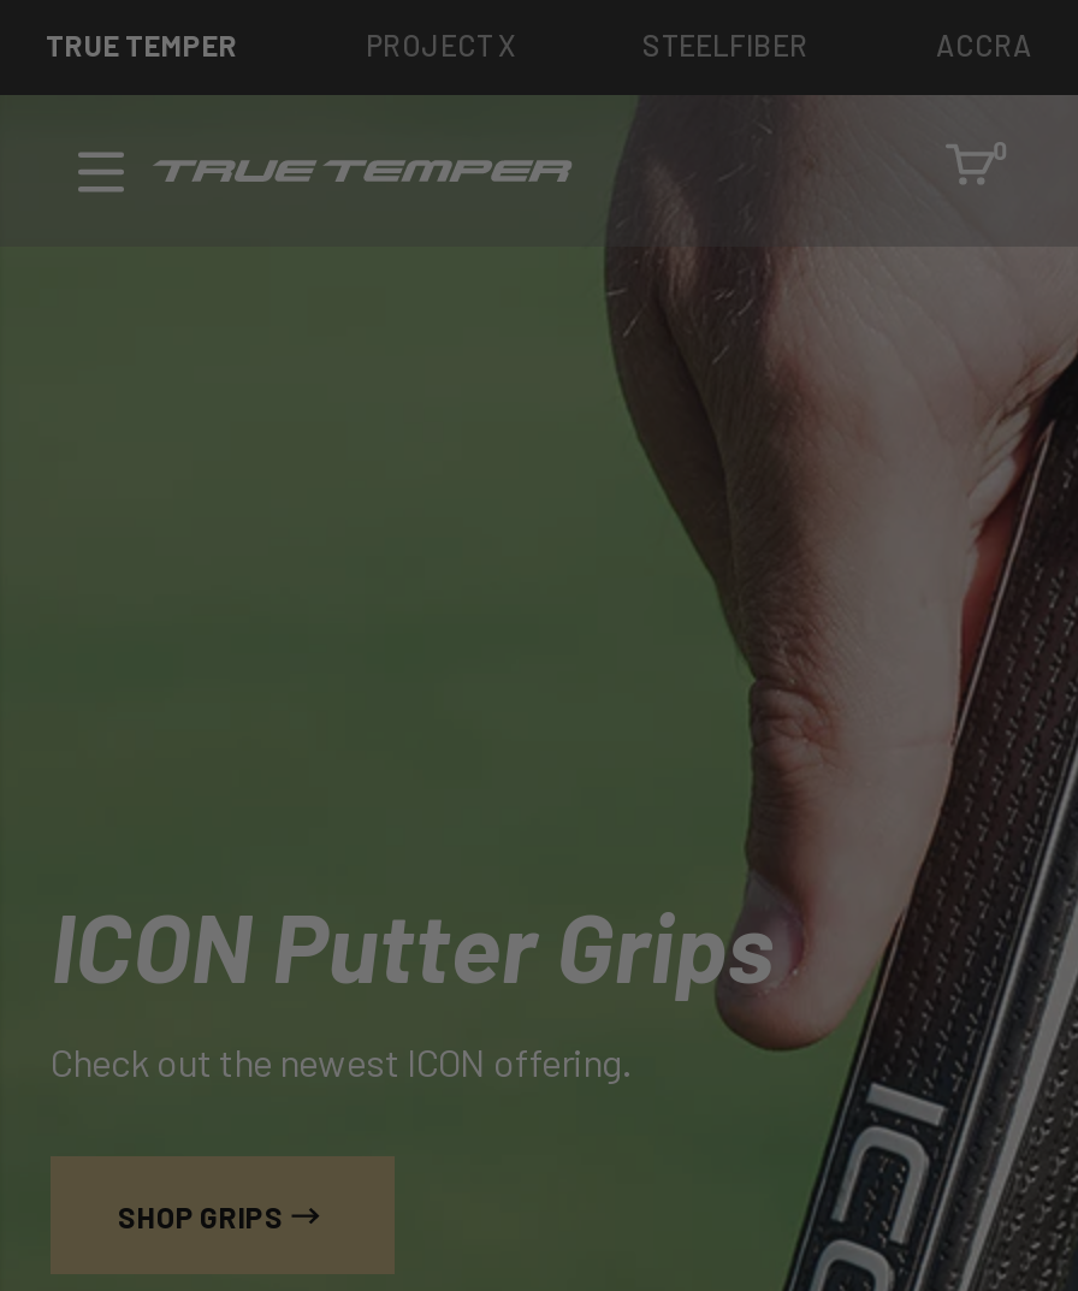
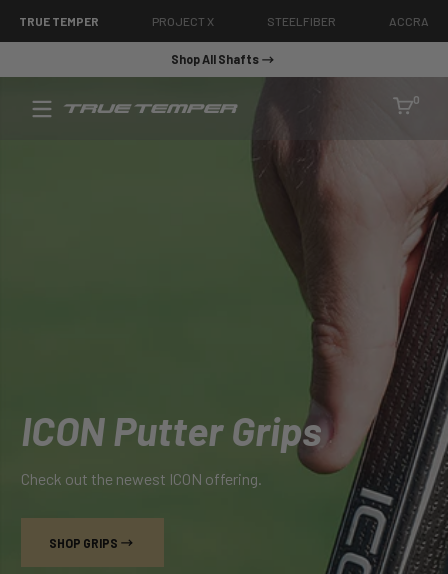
none -> [171,52,259,66] Shop All Shafts

